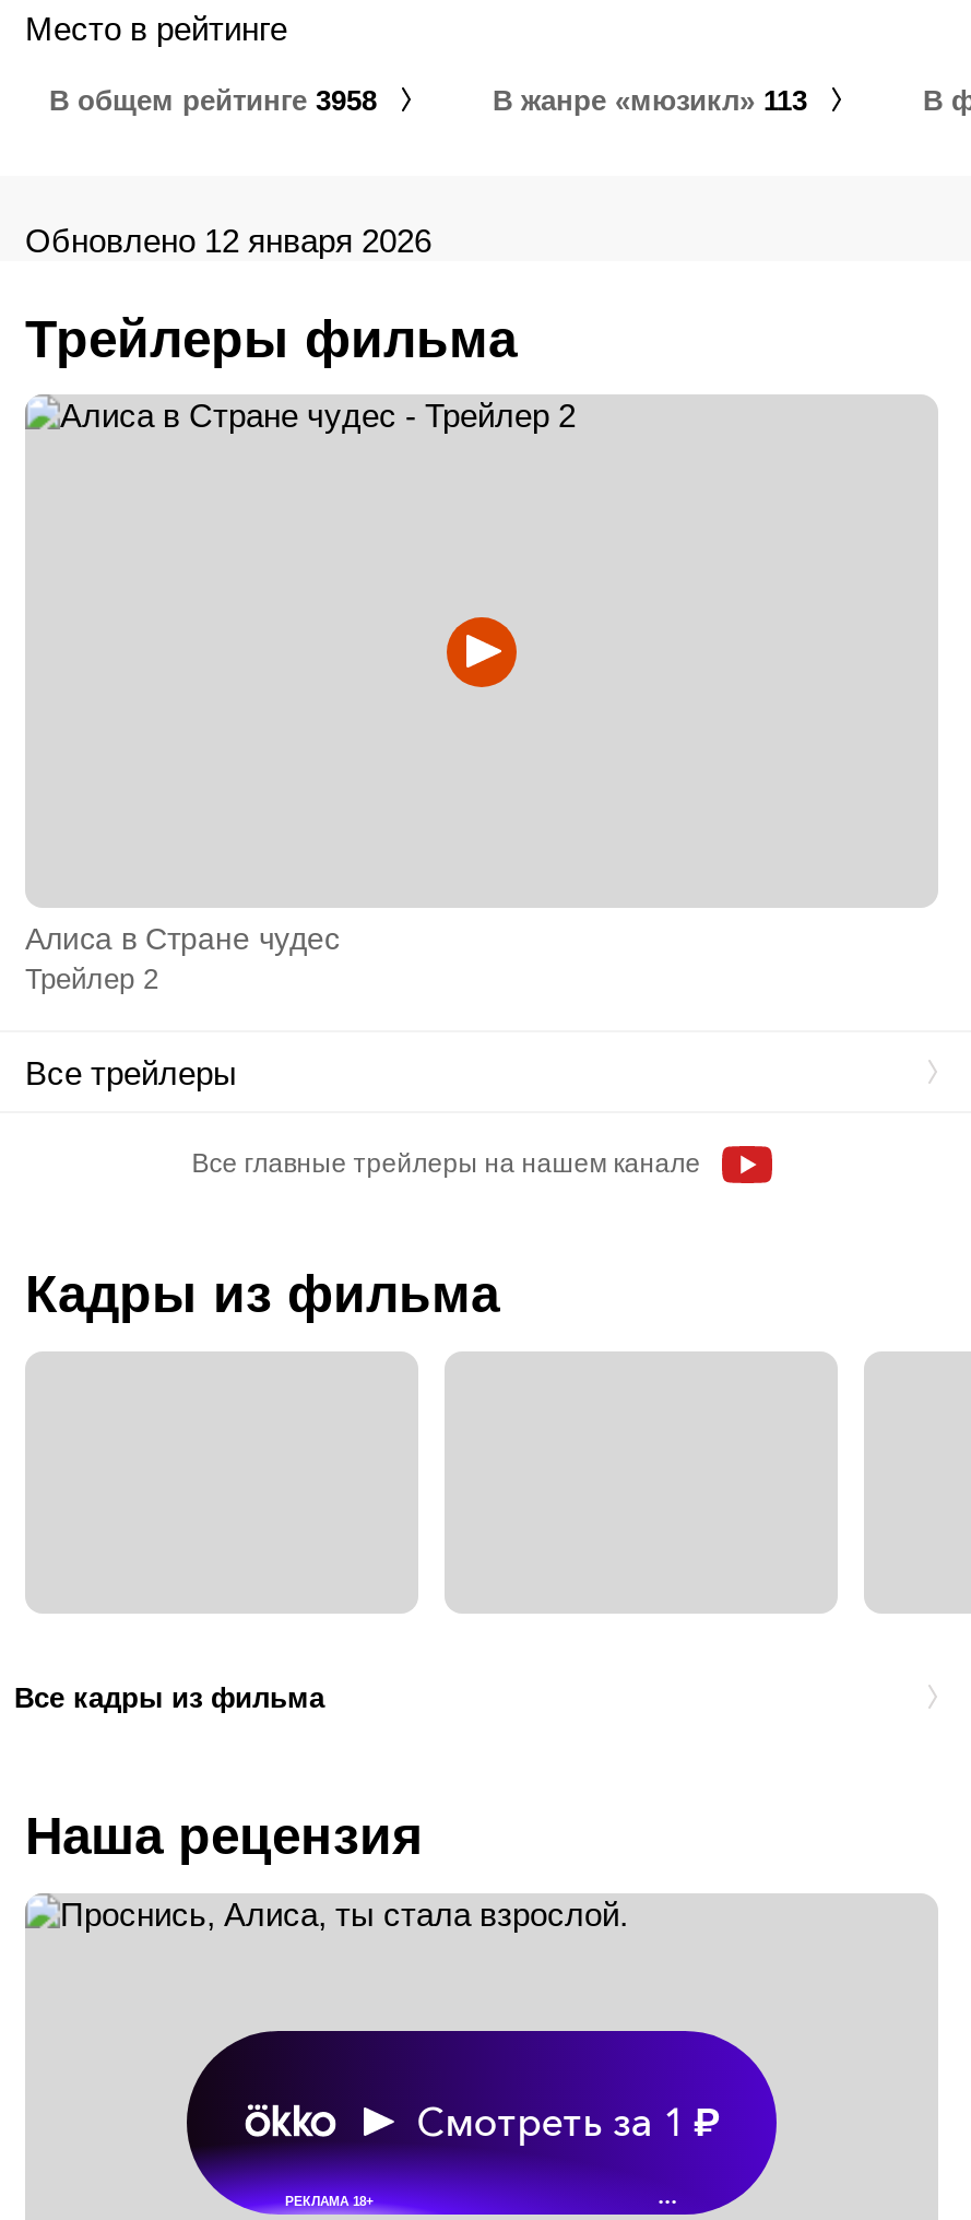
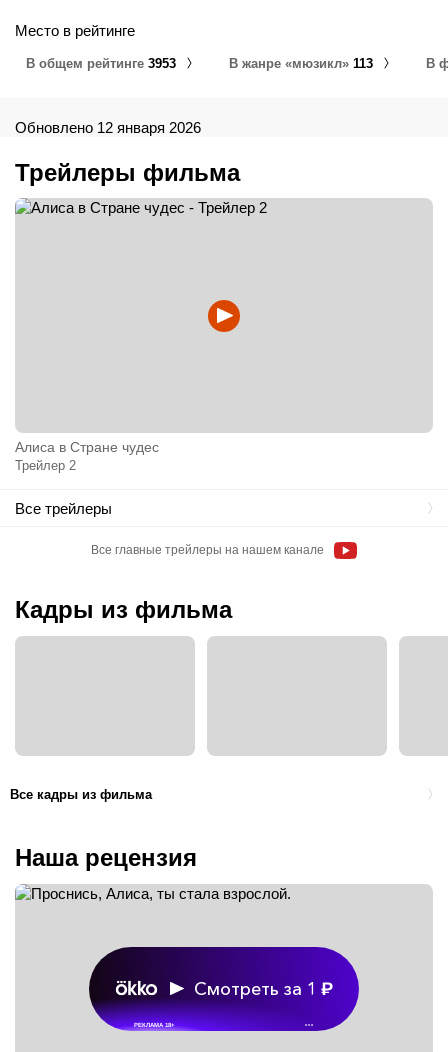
[49,84,377,116] В общем рейтинге 3958 -> [26,56,176,71] В общем рейтинге 3953

